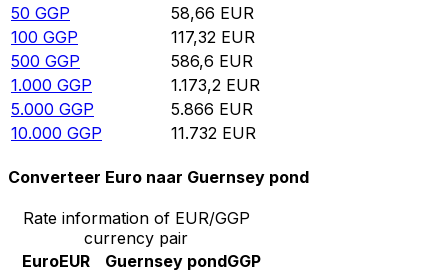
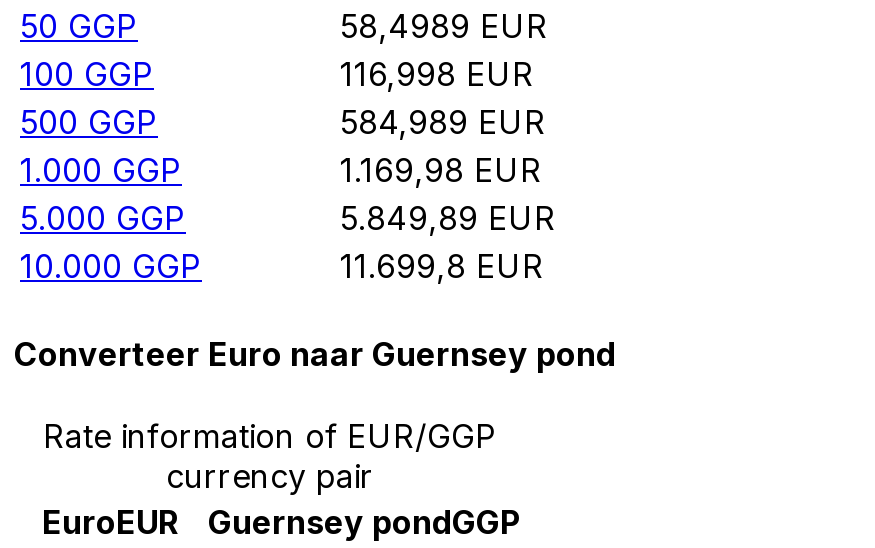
[171,3,254,23] 58,66 EUR -> [340,6,548,46] 58,4989 EUR
[171,27,255,47] 117,32 EUR -> [340,54,534,94] 116,998 EUR
[171,51,253,71] 586,6 EUR -> [340,102,546,142] 584,989 EUR
[171,75,260,95] 1.173,2 EUR -> [340,150,542,190] 1.169,98 EUR
[171,99,253,119] 5.866 EUR -> [340,198,556,238] 5.849,89 EUR
[171,123,256,143] 11.732 EUR -> [340,246,544,286] 11.699,8 EUR

